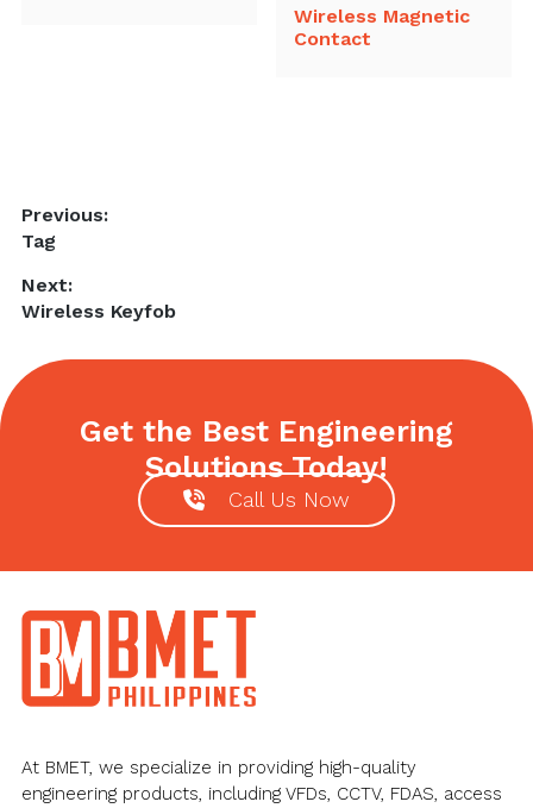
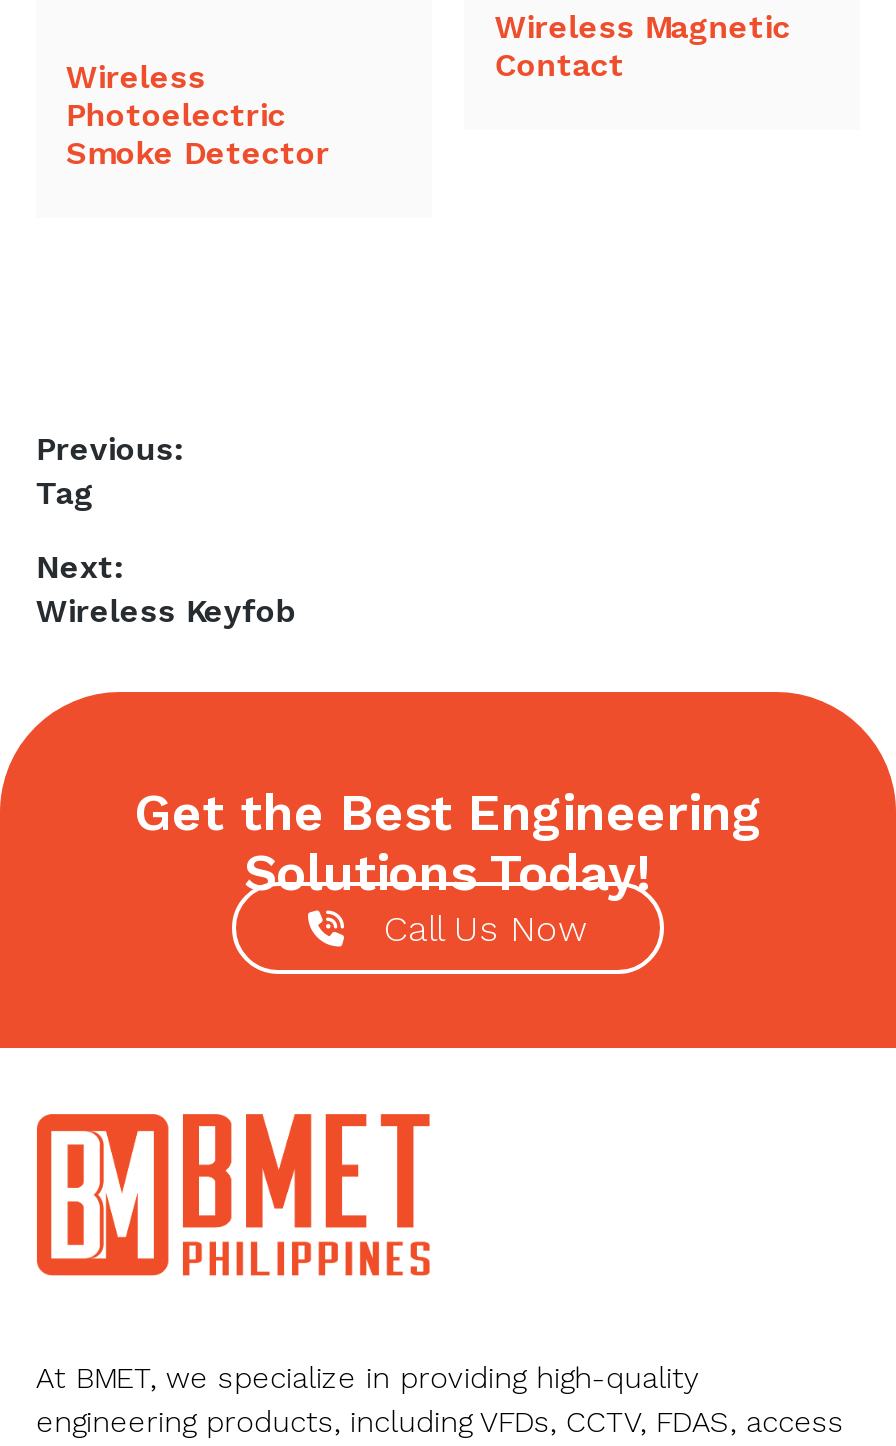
none -> [66,57,330,171] Wireless | Photoelectric | Smoke Detector

